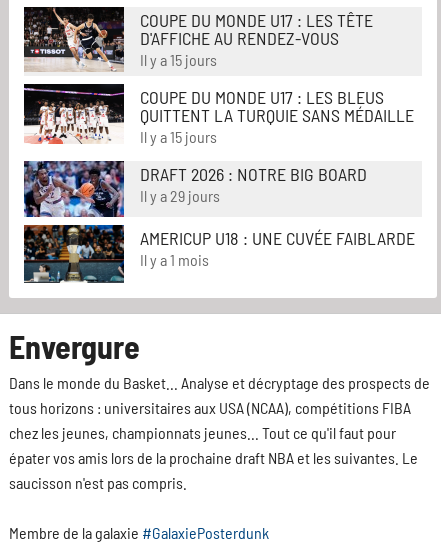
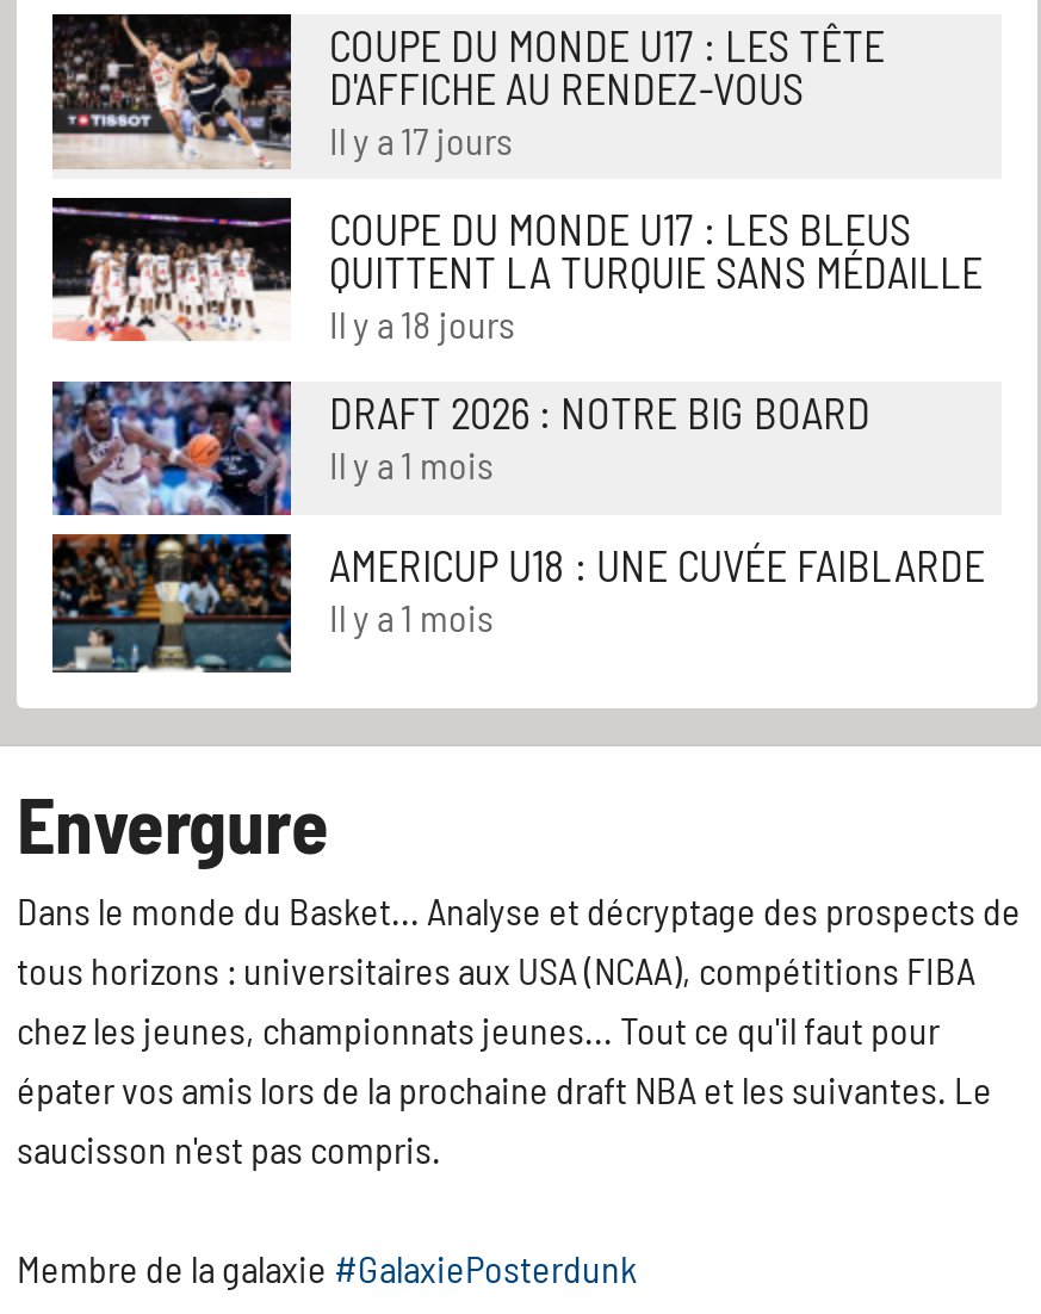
[140,50,217,69] Il y a 15 jours -> [329,117,513,162] Il y a 17 jours
[140,127,217,146] Il y a 15 jours -> [329,300,515,346] Il y a 18 jours
[140,186,220,205] Il y a 29 jours -> [329,441,494,486] Il y a 1 mois

